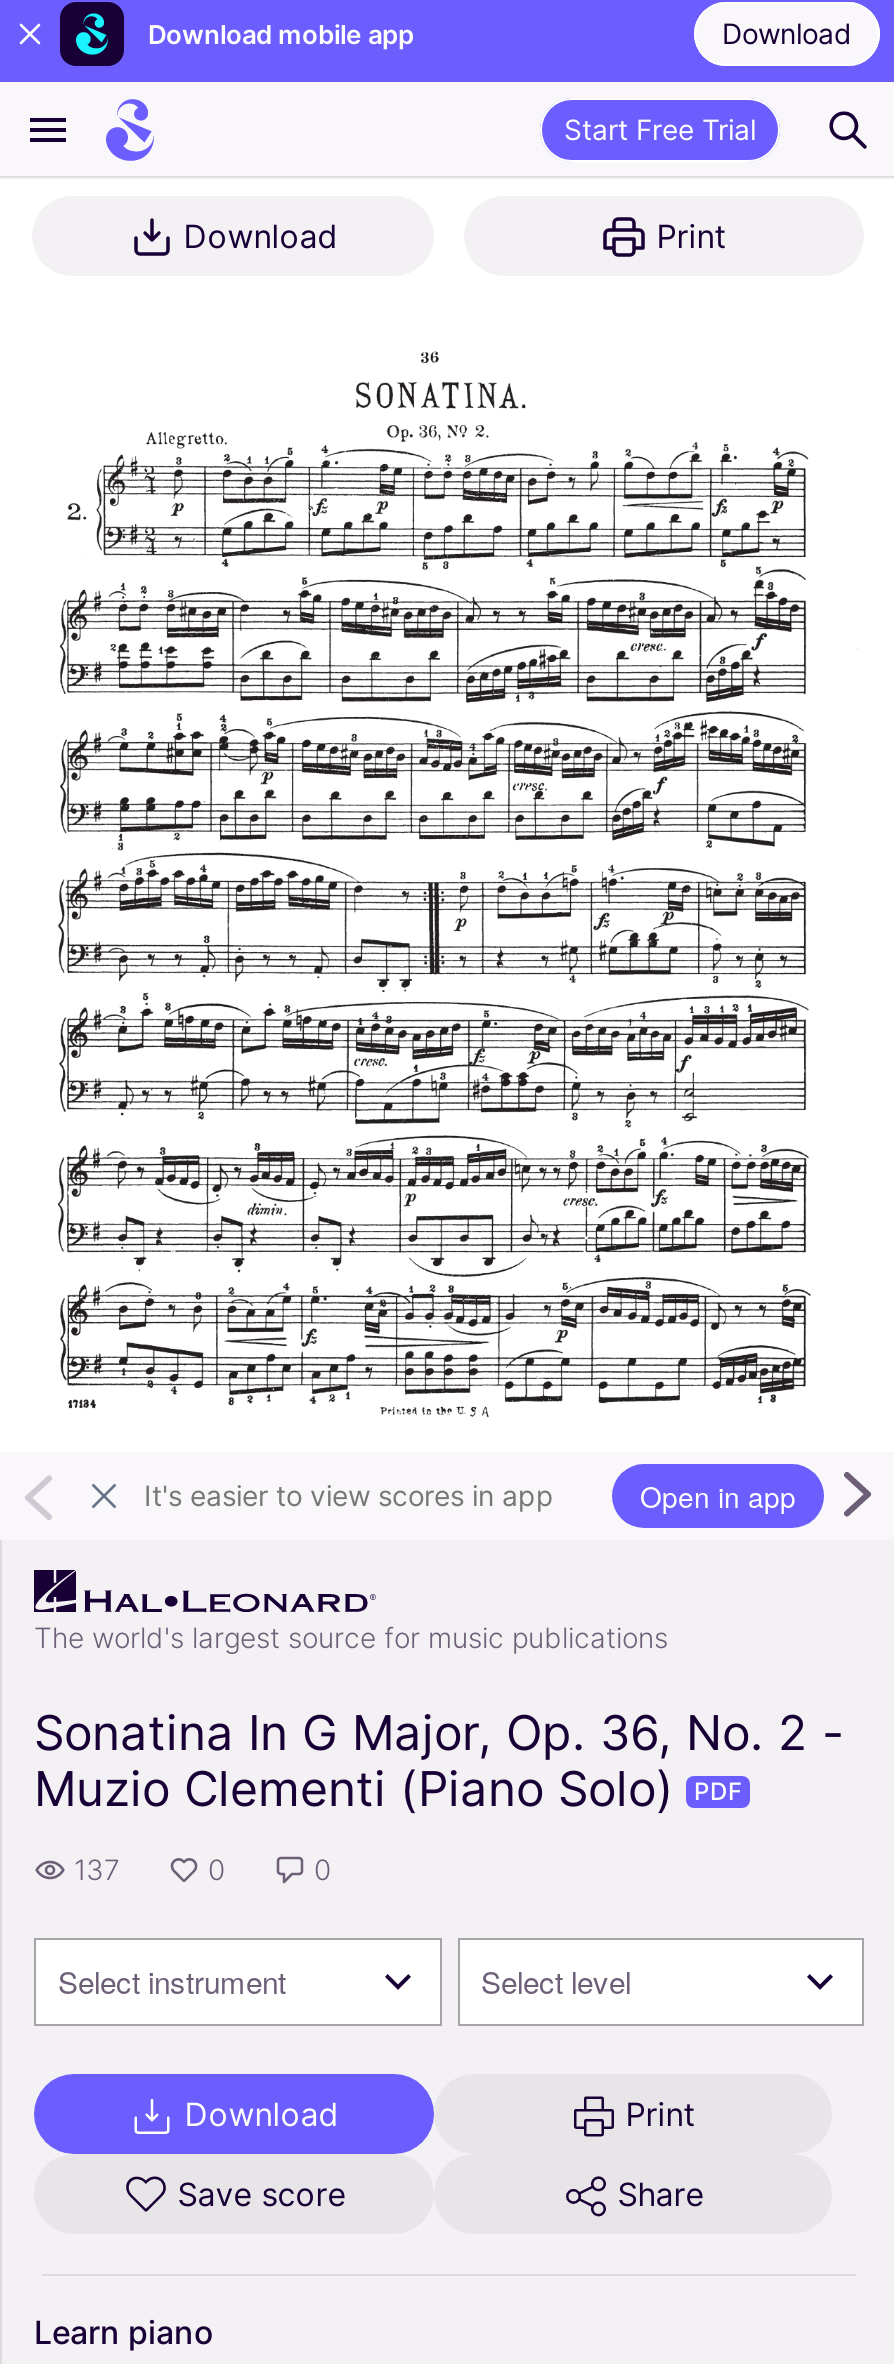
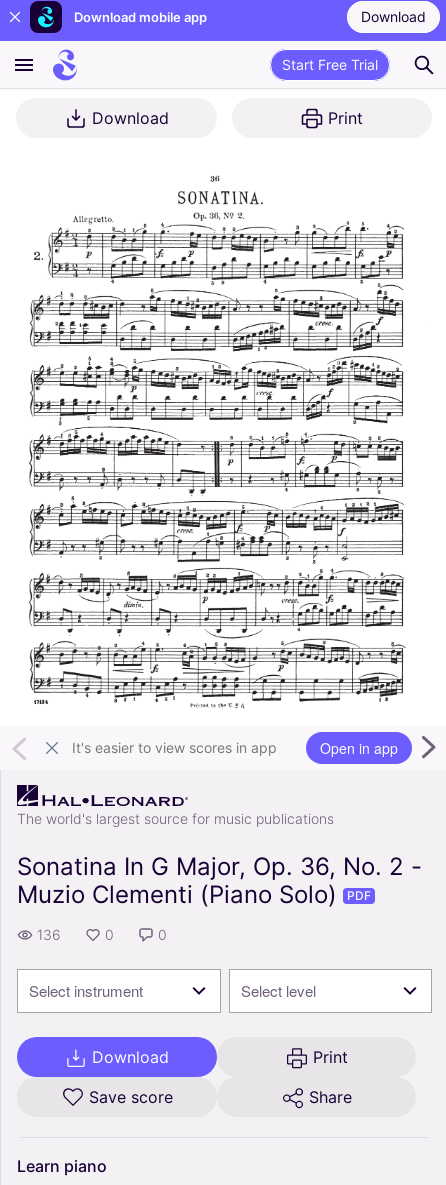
[74,1853,120,1887] 137 -> [37,926,61,943] 136

